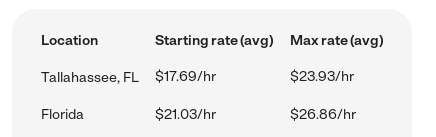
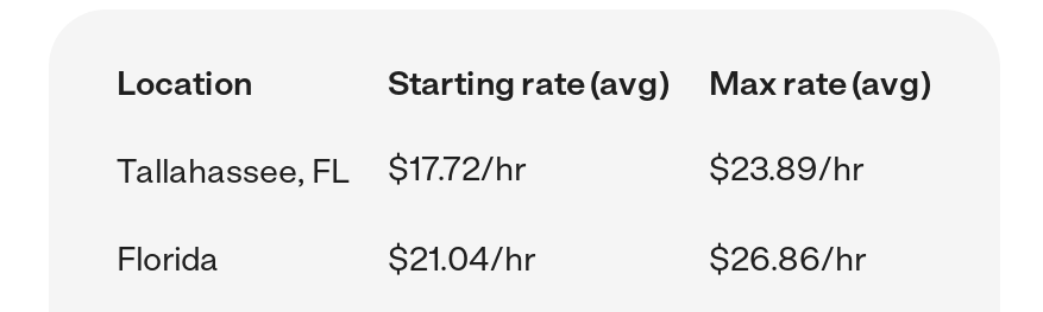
[154,68,353,85] $17.69/hr | $23.93/hr -> [388,149,863,190] $17.72/hr | $23.89/hr
[154,106,215,123] $21.03/hr -> [388,240,535,280] $21.04/hr

